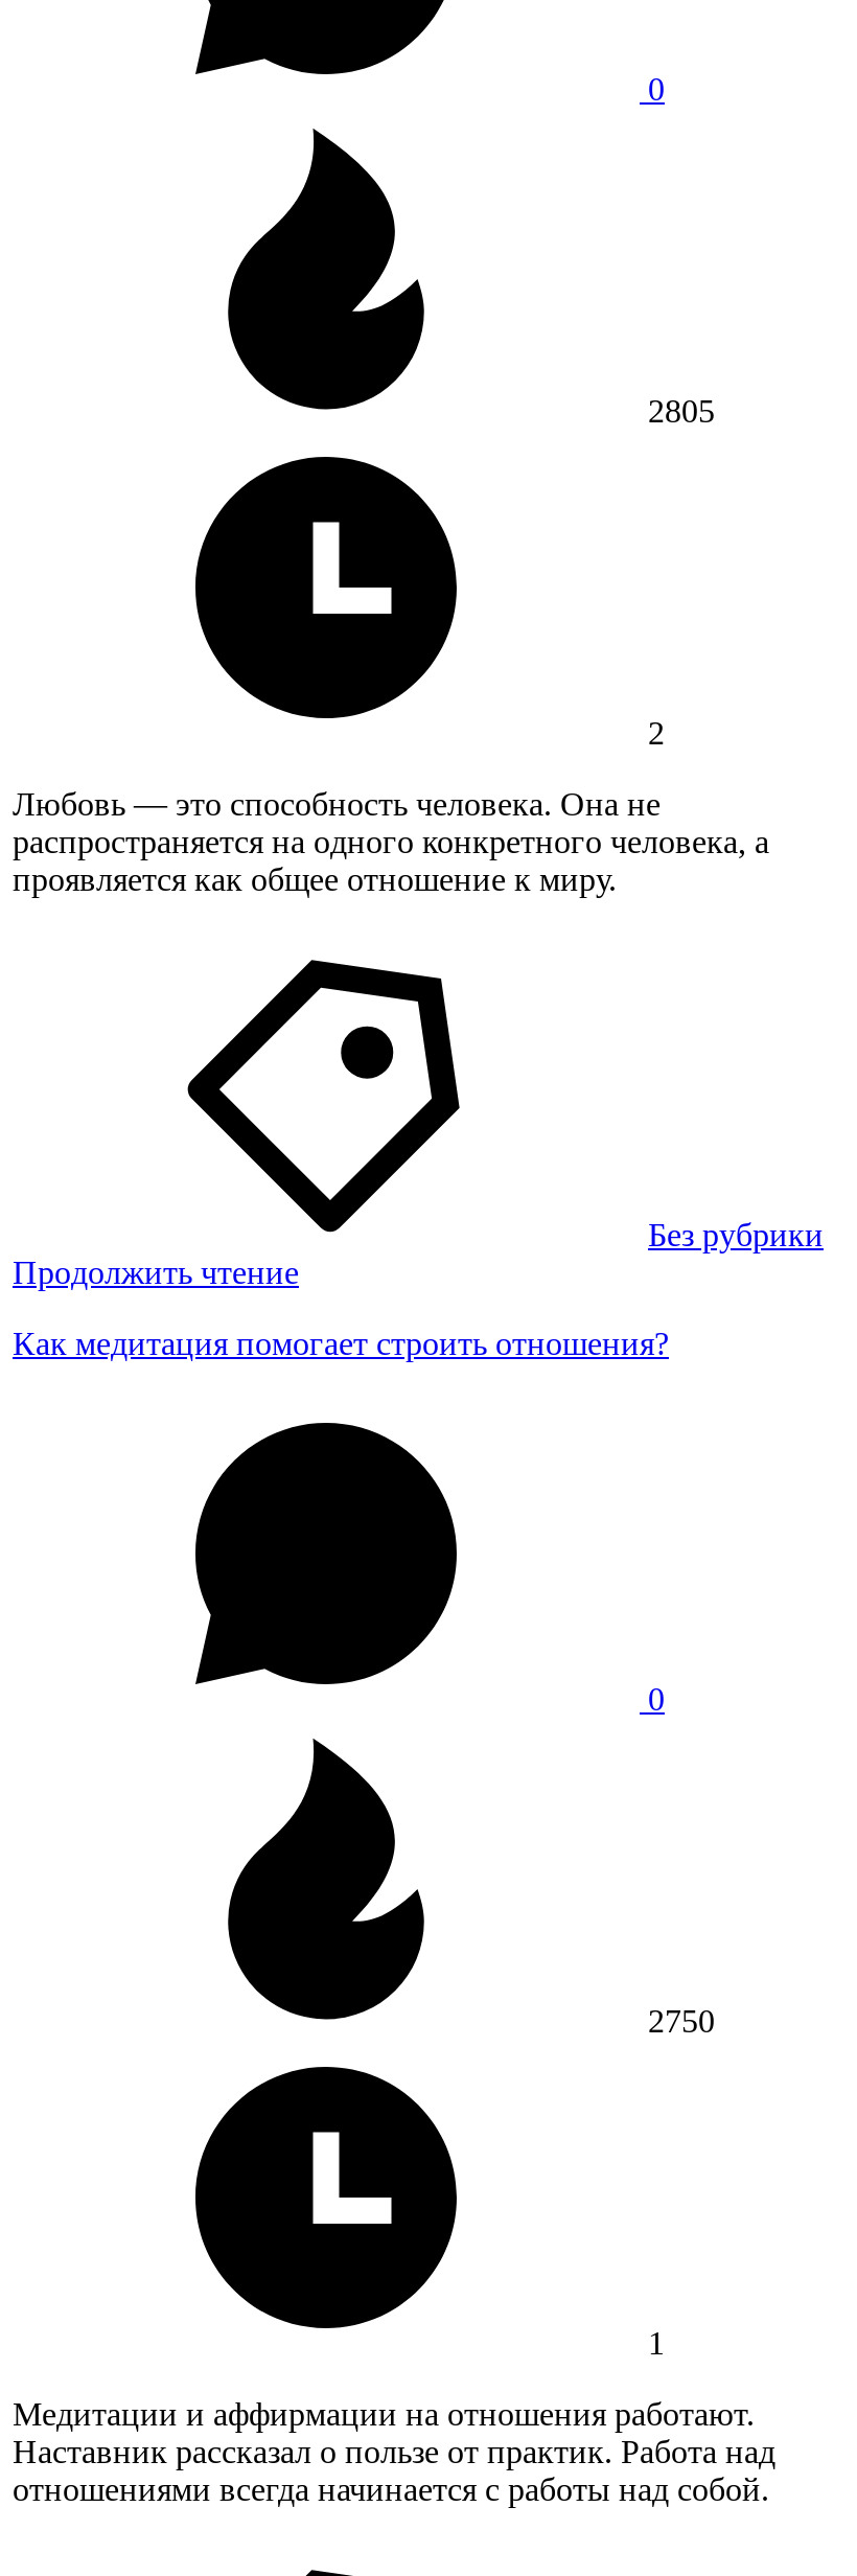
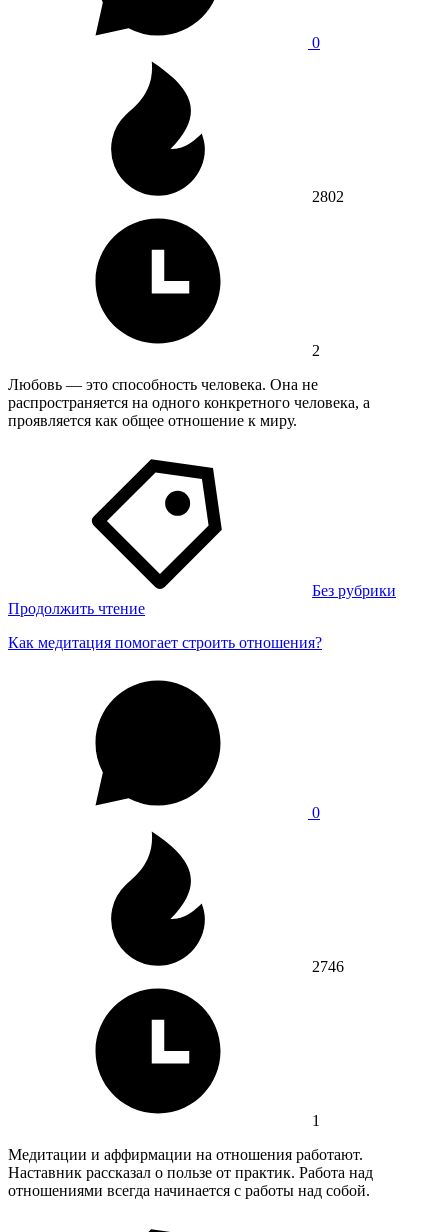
[640,393,715,428] 2805 -> [308,188,344,205] 2802
[640,2003,715,2038] 2750 -> [308,958,344,975] 2746

